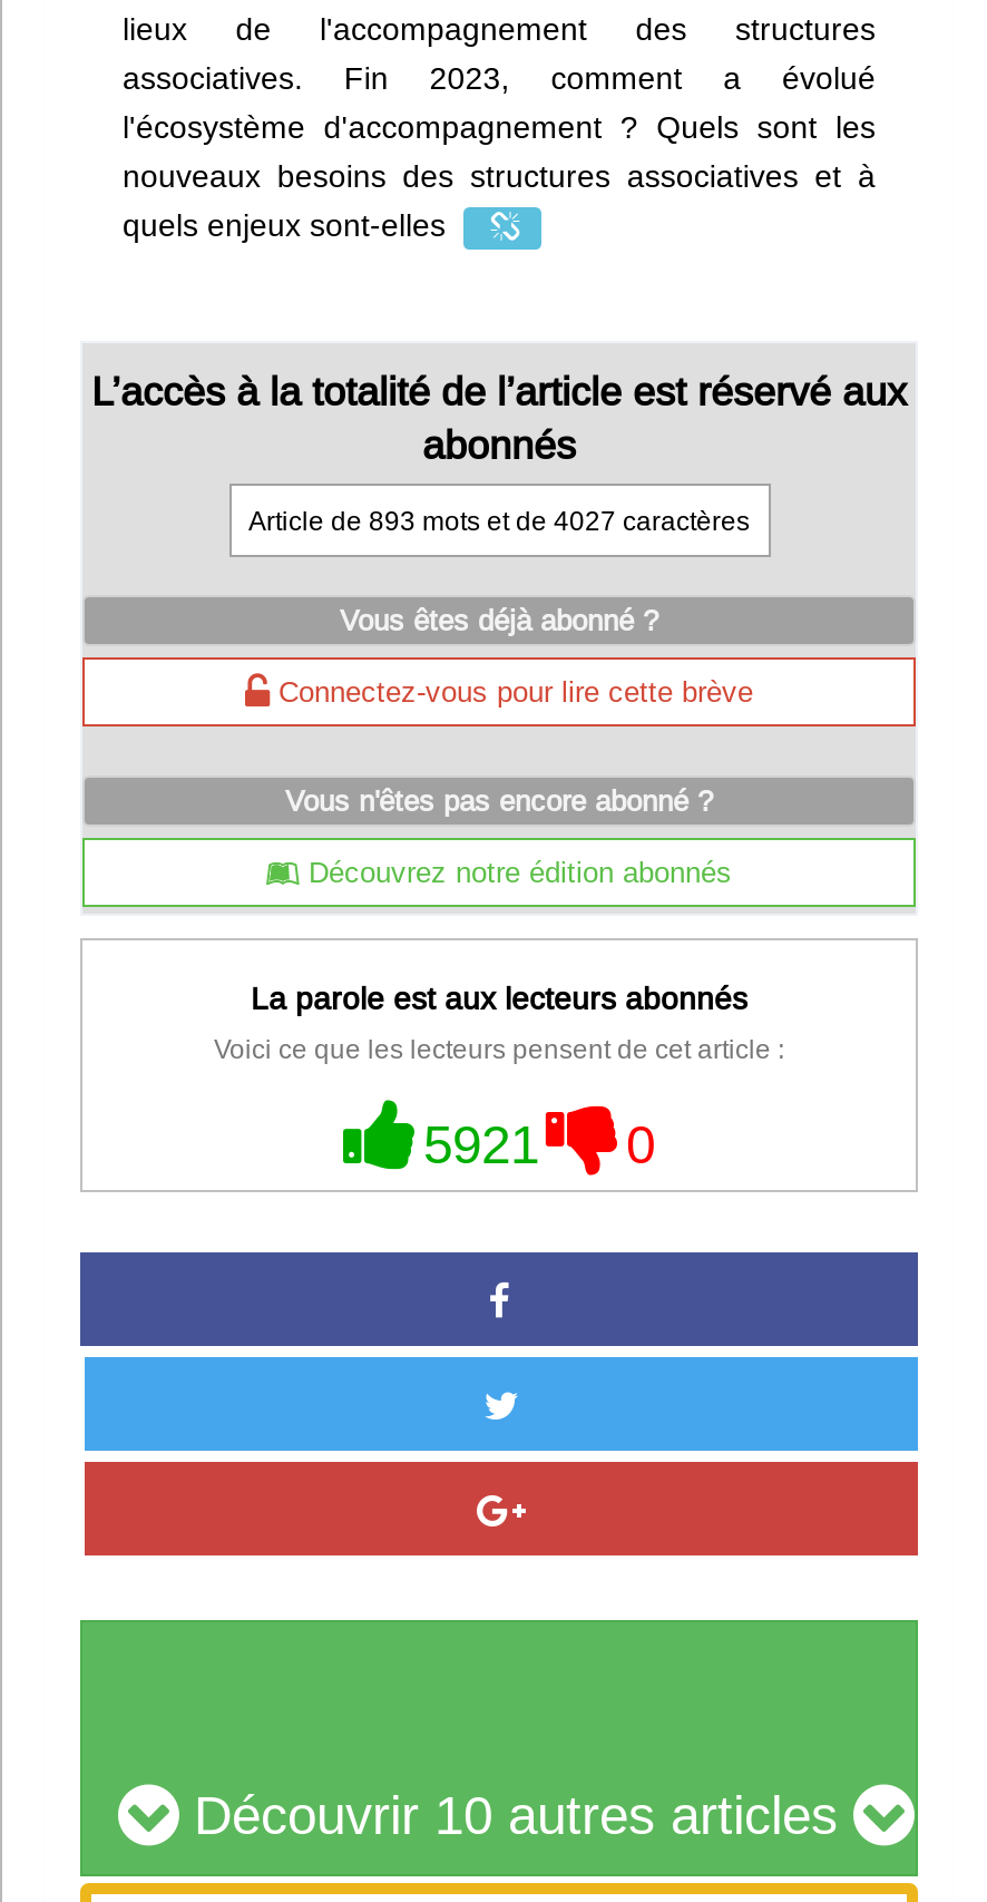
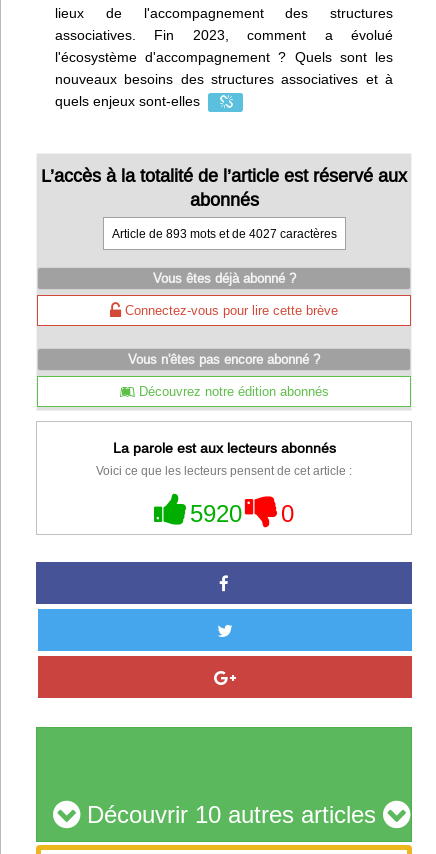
[423,1116,655,1176] 5921 0 -> [190,501,294,528] 5920 0

